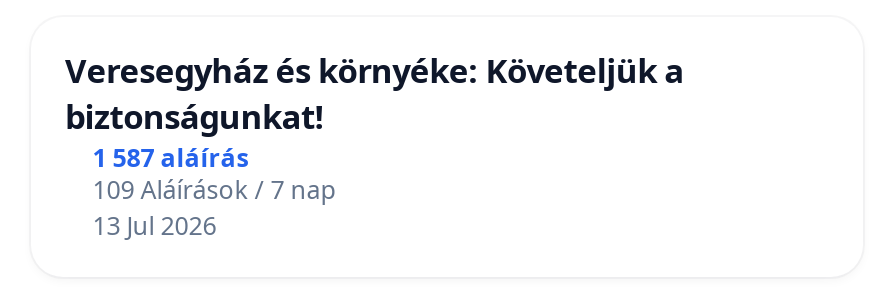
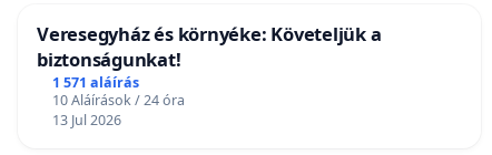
[93,141,249,175] 1 587 aláírás -> [52,73,139,92] 1 571 aláírás
[93,173,337,207] 109 Aláírások / 7 nap -> [52,91,185,109] 10 Aláírások / 24 óra

